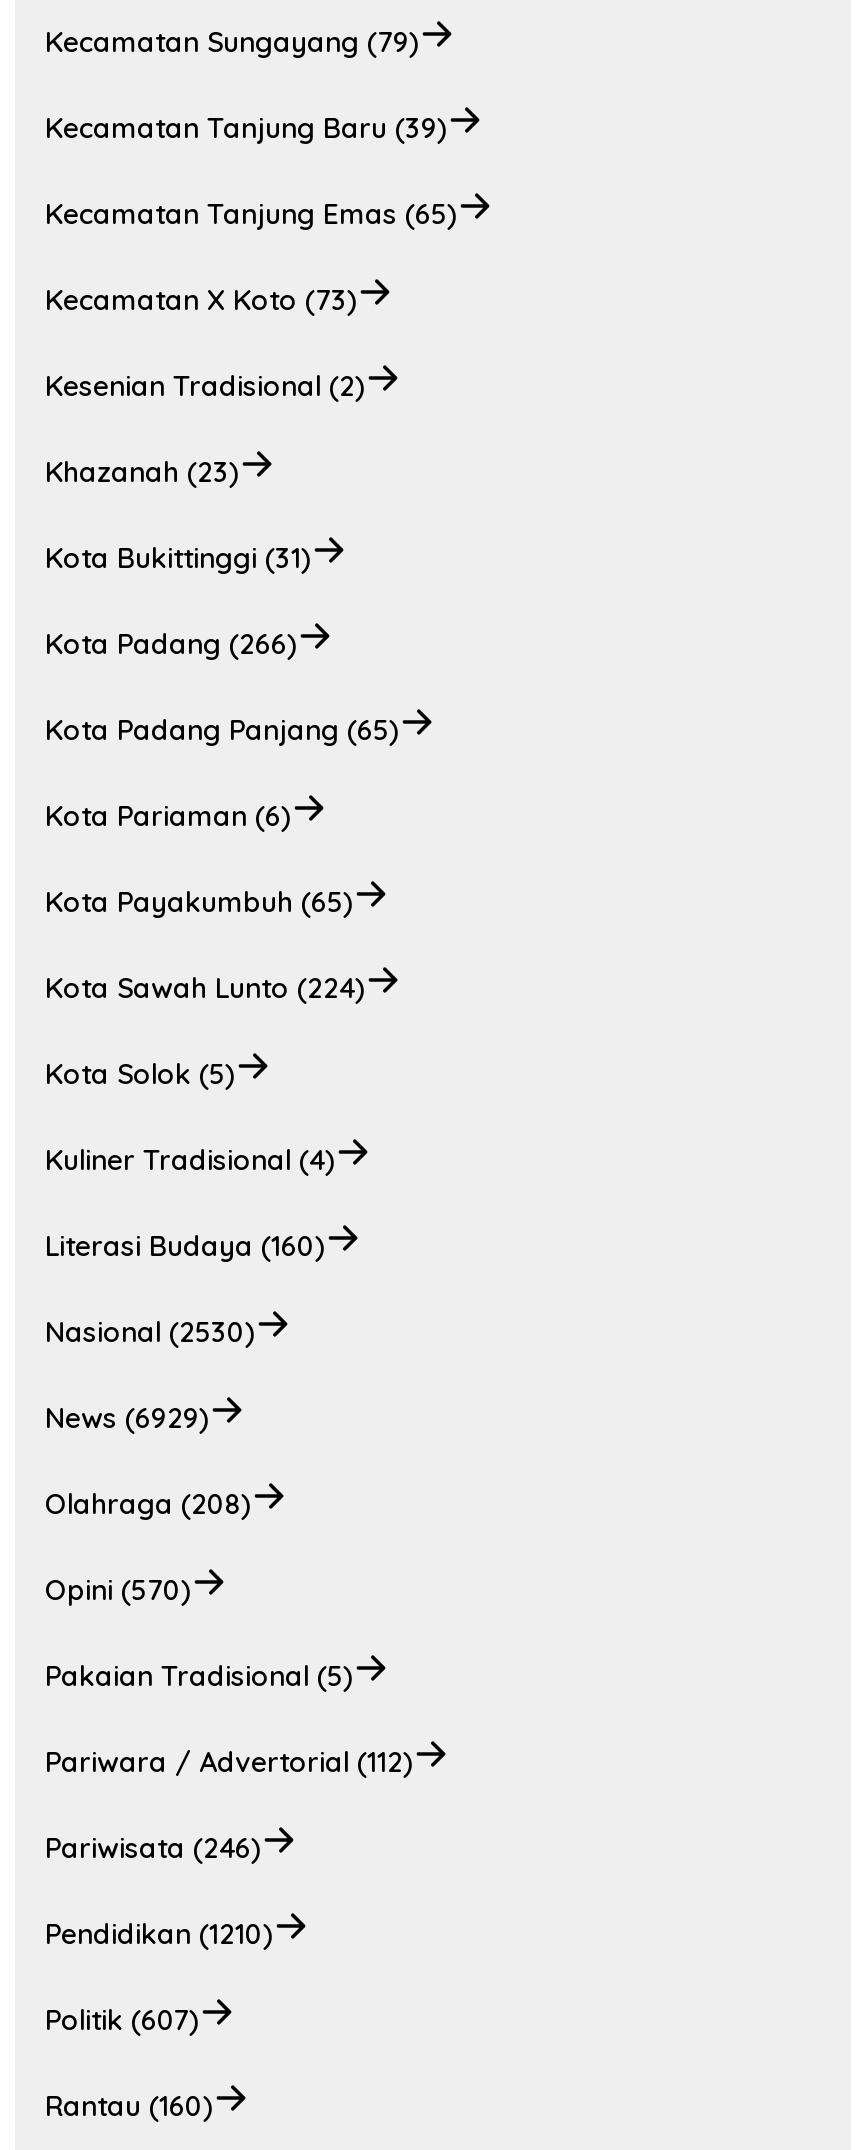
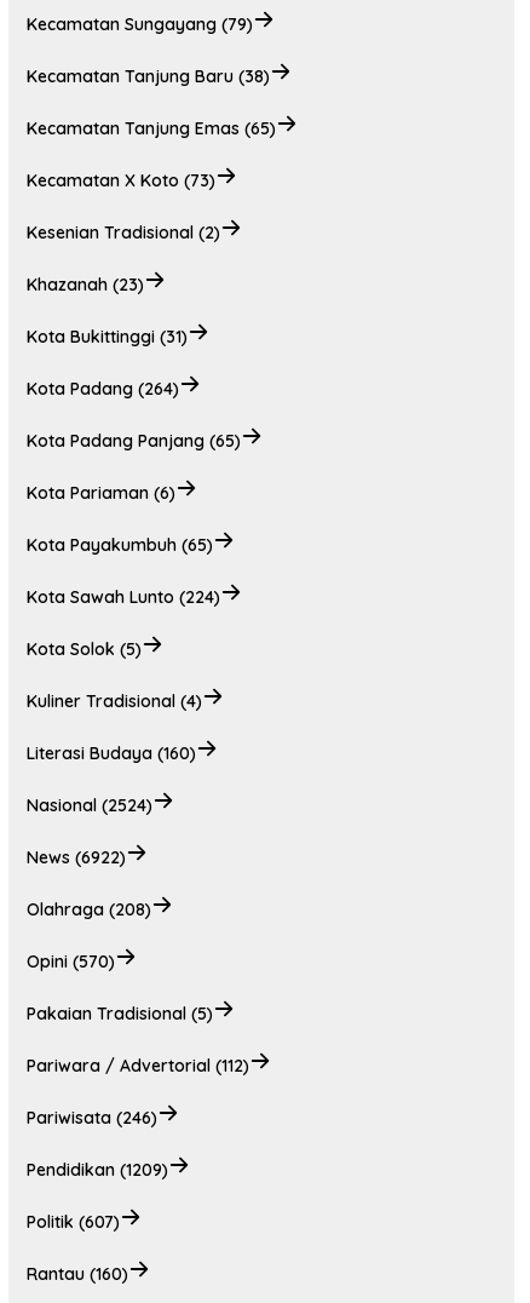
[45,110,447,146] Kecamatan Tanjung Baru (39) -> [27,65,270,87] Kecamatan Tanjung Baru (38)
[45,626,297,662] Kota Padang (266) -> [27,378,179,400] Kota Padang (264)
[45,1314,255,1350] Nasional (2530) -> [27,794,152,816] Nasional (2524)
[45,1400,209,1436] News (6929) -> [27,846,126,868] News (6922)
[45,1916,273,1952] Pendidikan (1210) -> [27,1159,168,1181] Pendidikan (1209)

